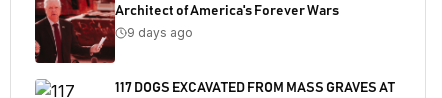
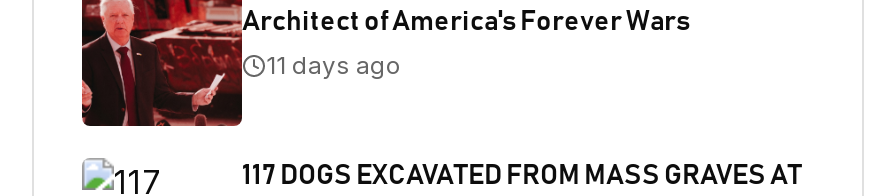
[127,25,193,40] 9 days ago -> [266,50,402,80] 11 days ago

